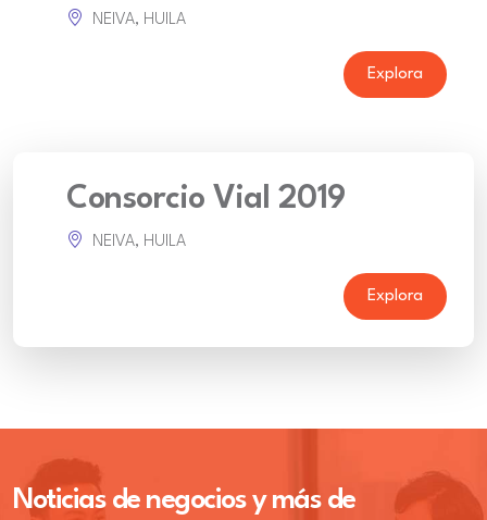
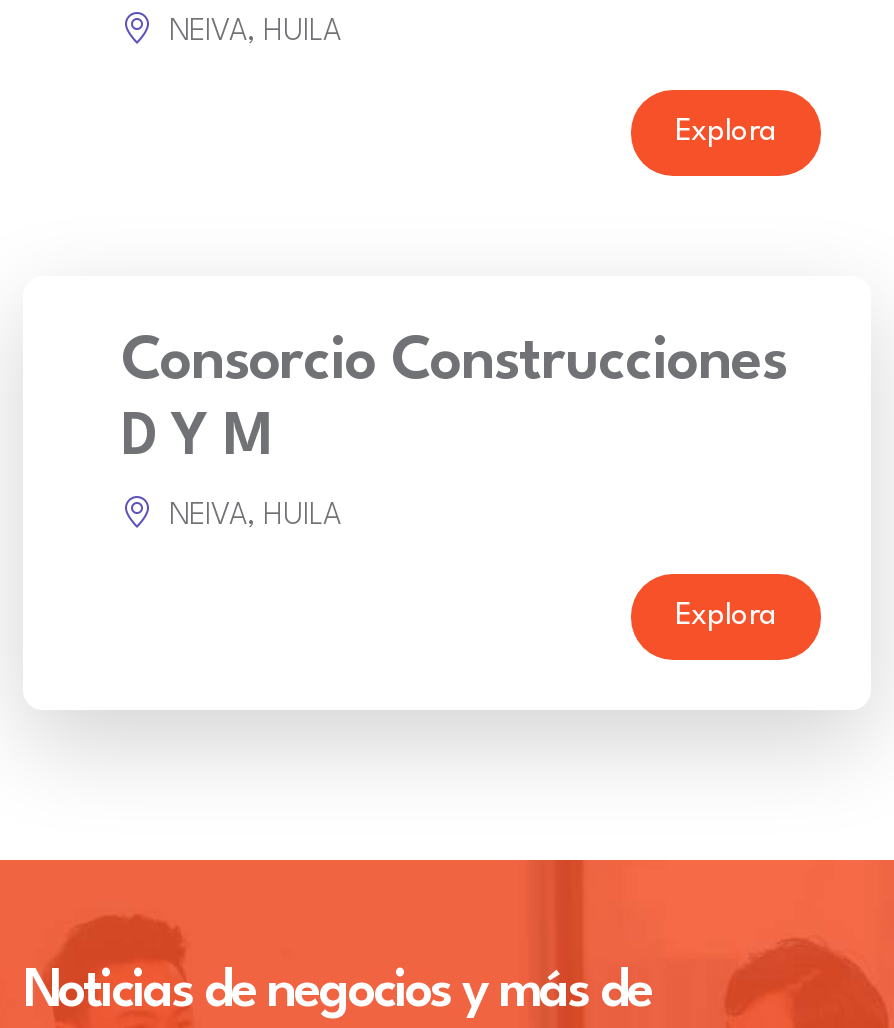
[66,184,346,215] Consorcio Vial 2019 -> [121,334,787,468] Consorcio Construcciones | D Y M

